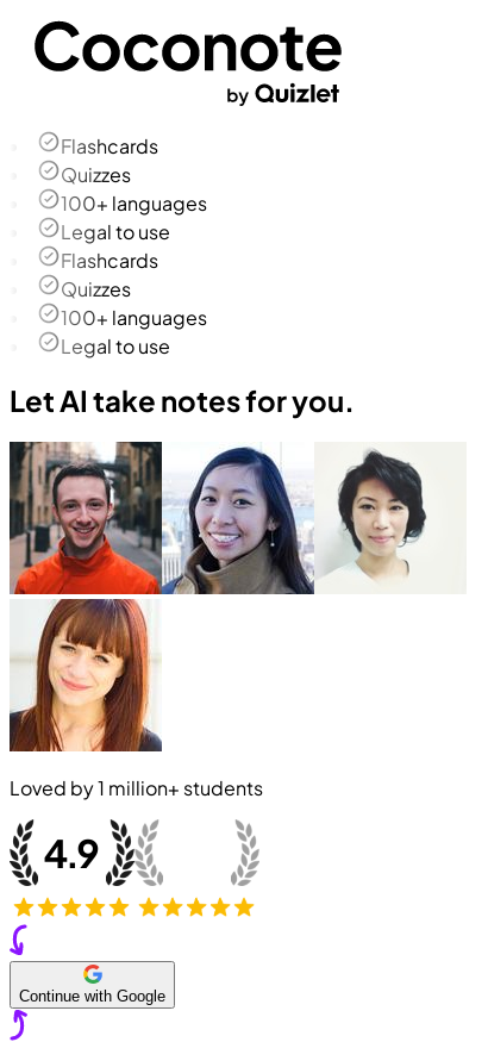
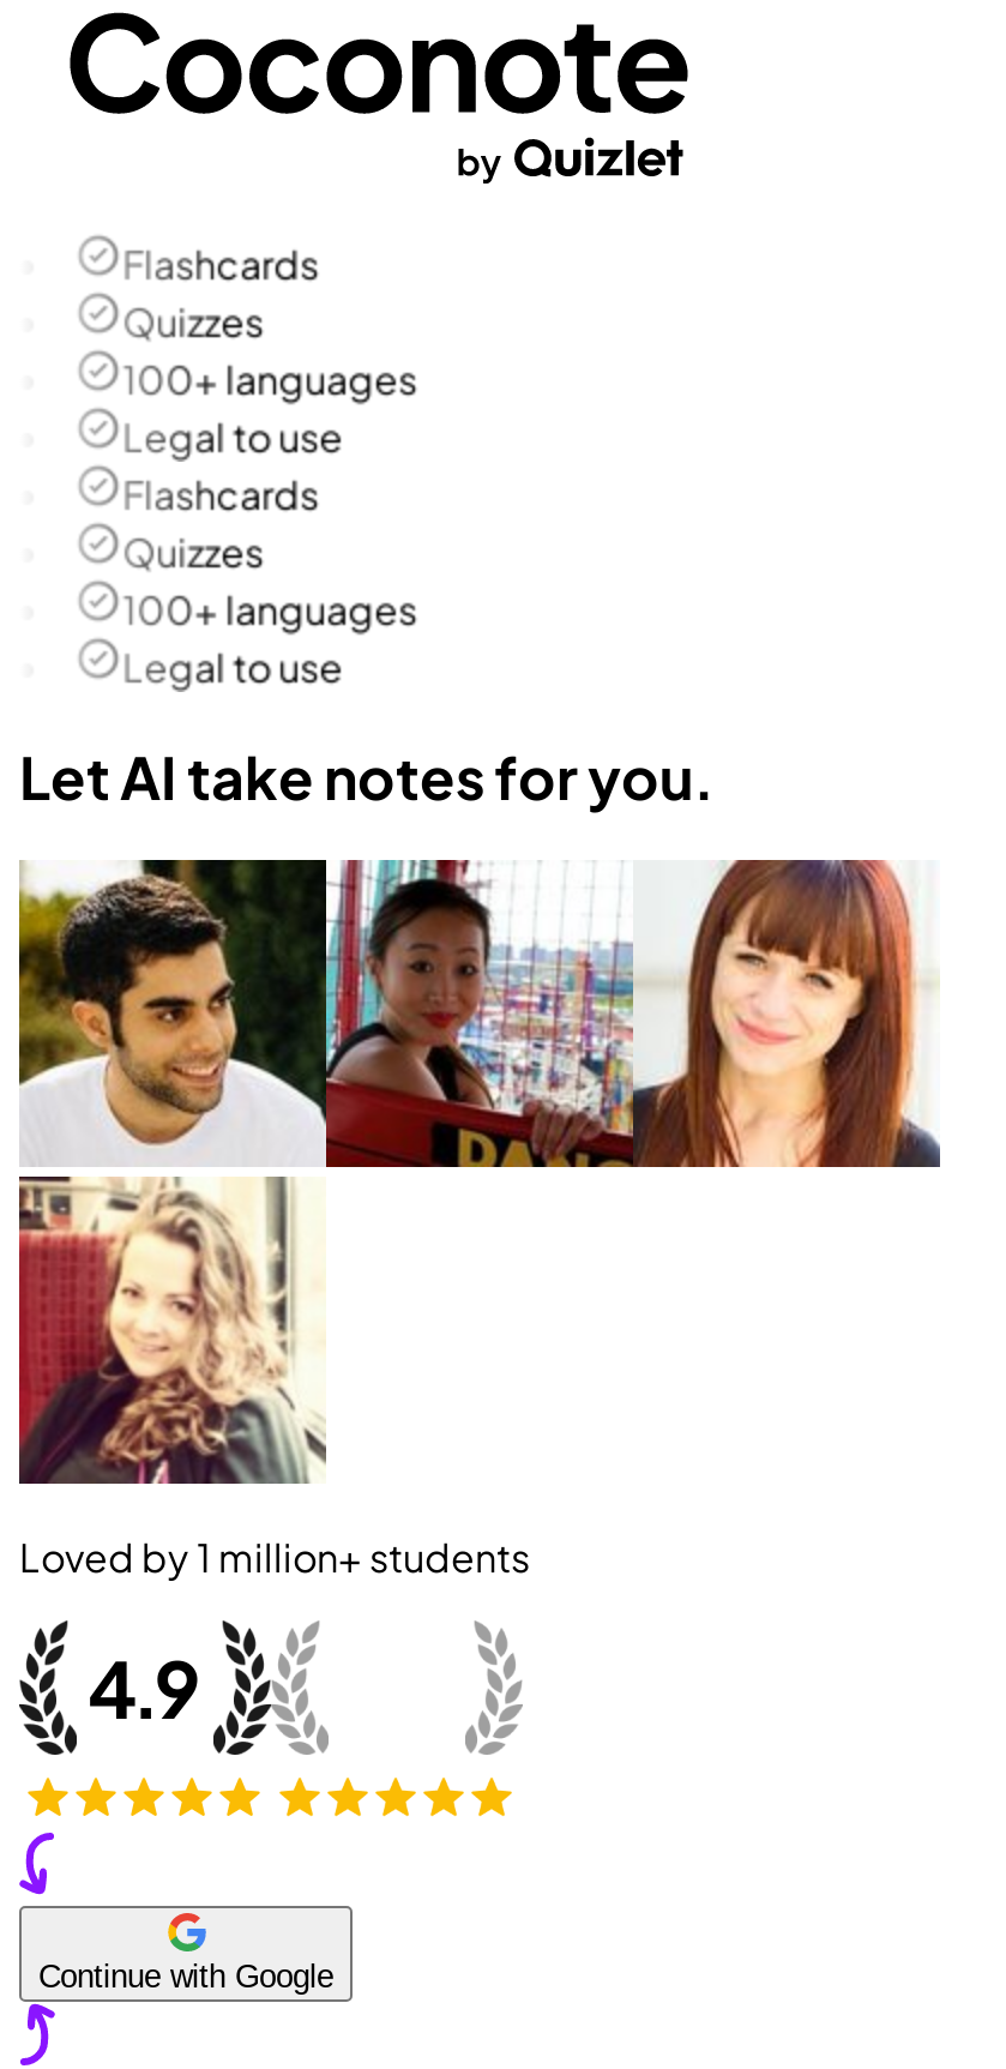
[8,441,467,753] [image] -> [17,858,942,1486] [image]

